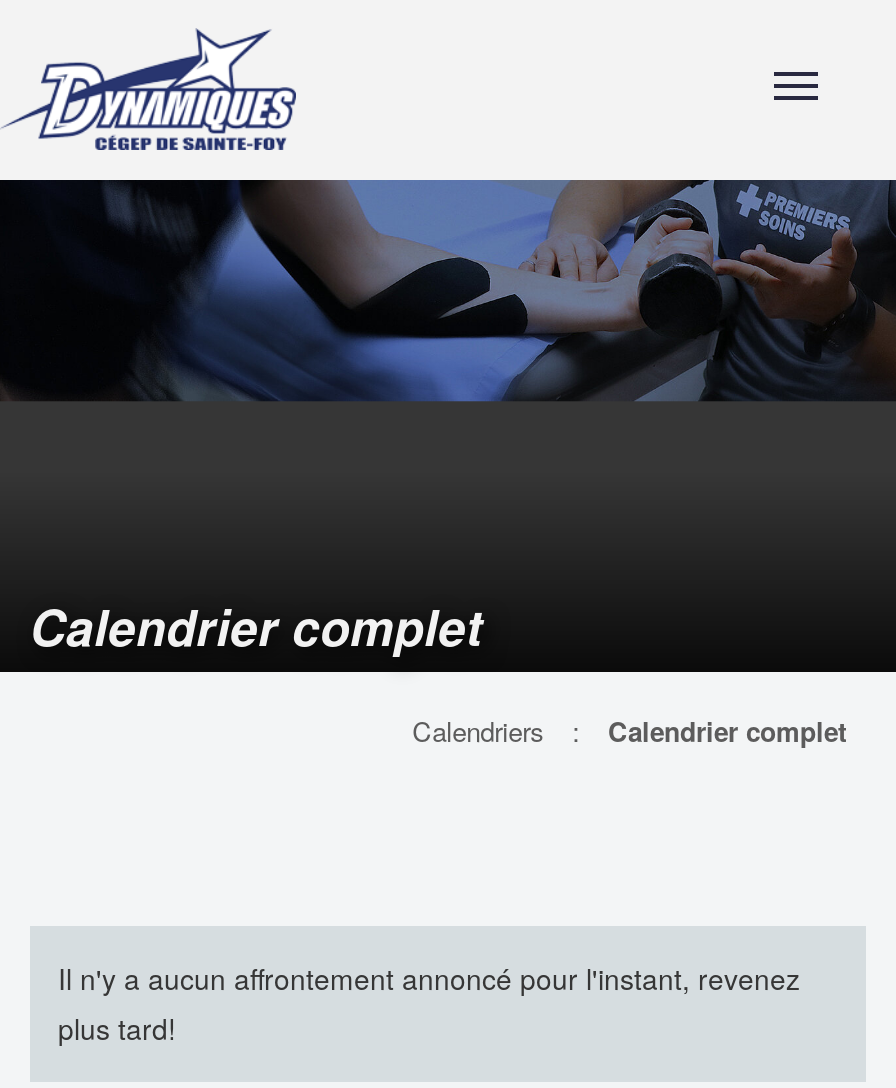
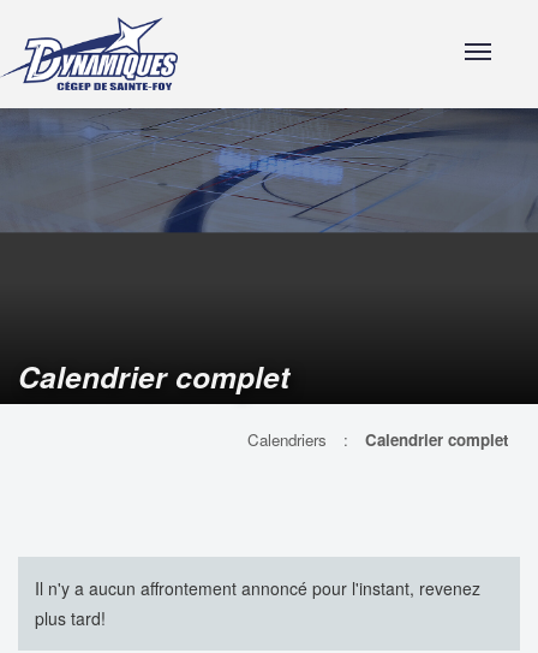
[6,180,890,402] [image] -> [4,107,534,241] [image]

